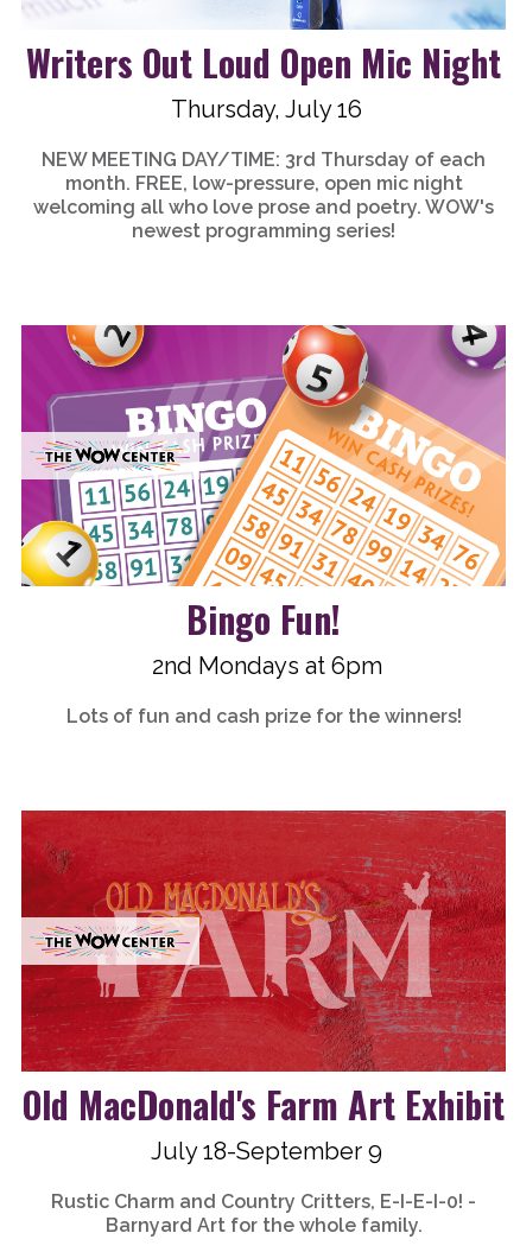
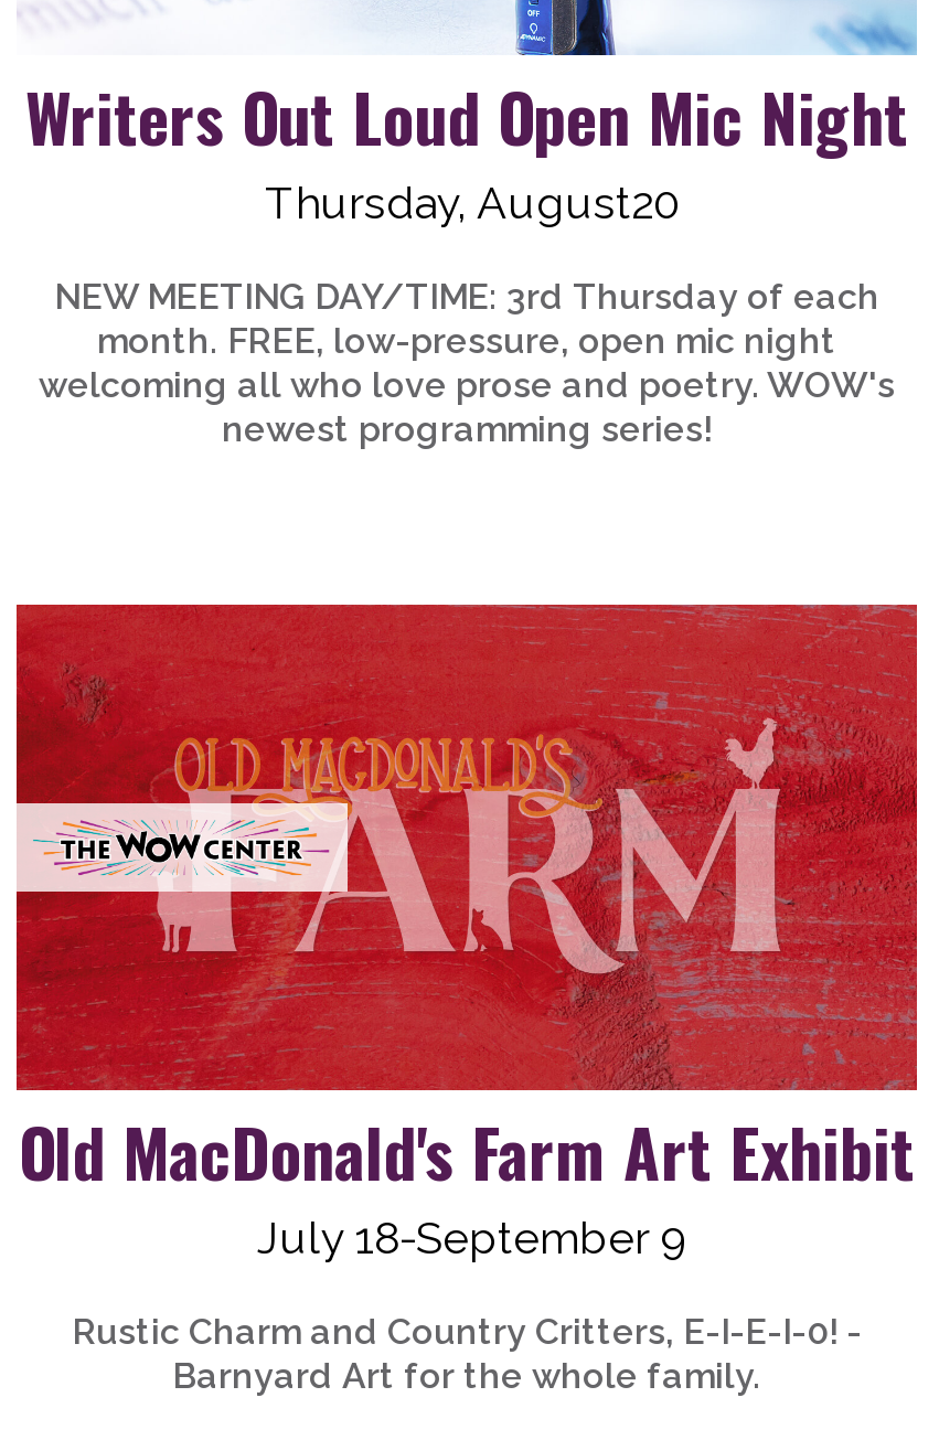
[171,95,362,123] Thursday, July 16 -> [265,177,680,230] Thursday, August20
[20,324,507,727] [image] | Bingo Fun! | 2nd Mondays at 6pm | Lots of fun and cash prize for the winners! -> none

